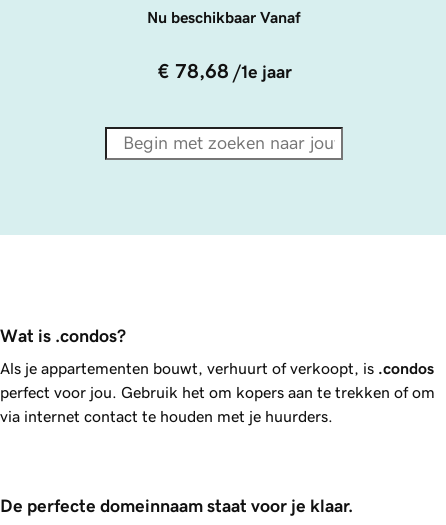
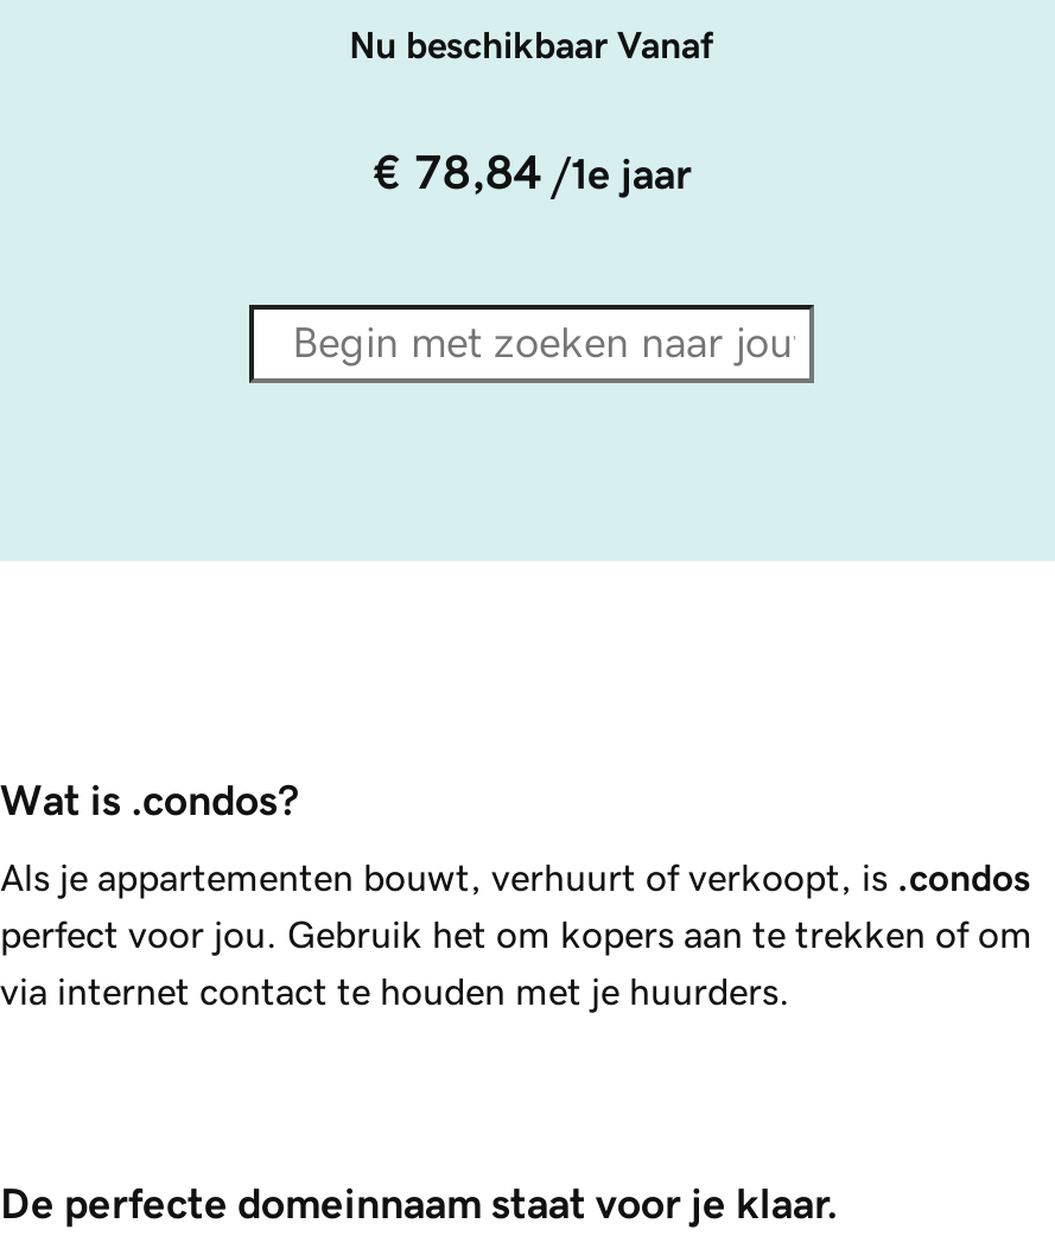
[156,61,291,81] € 78,68 /1e jaar -> [371,148,692,196] € 78,84 /1e jaar

